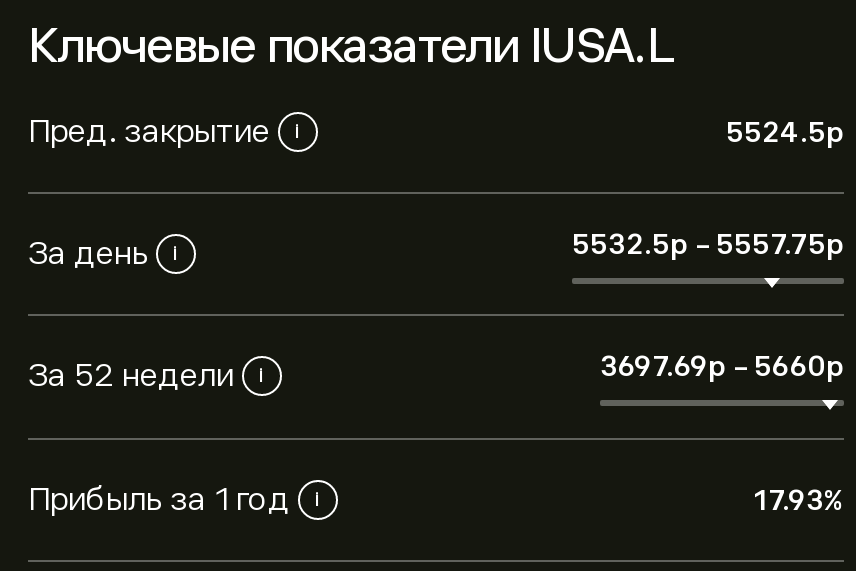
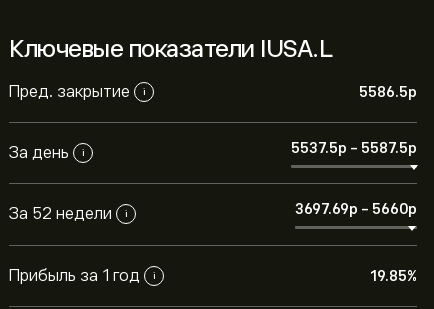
[726,116,844,148] 5524.5p -> [359,84,417,100] 5586.5p
[572,227,844,259] 5532.5p - 5557.75p -> [291,139,417,155] 5537.5p - 5587.5p
[754,484,844,516] 17.93% -> [370,268,417,284] 19.85%

